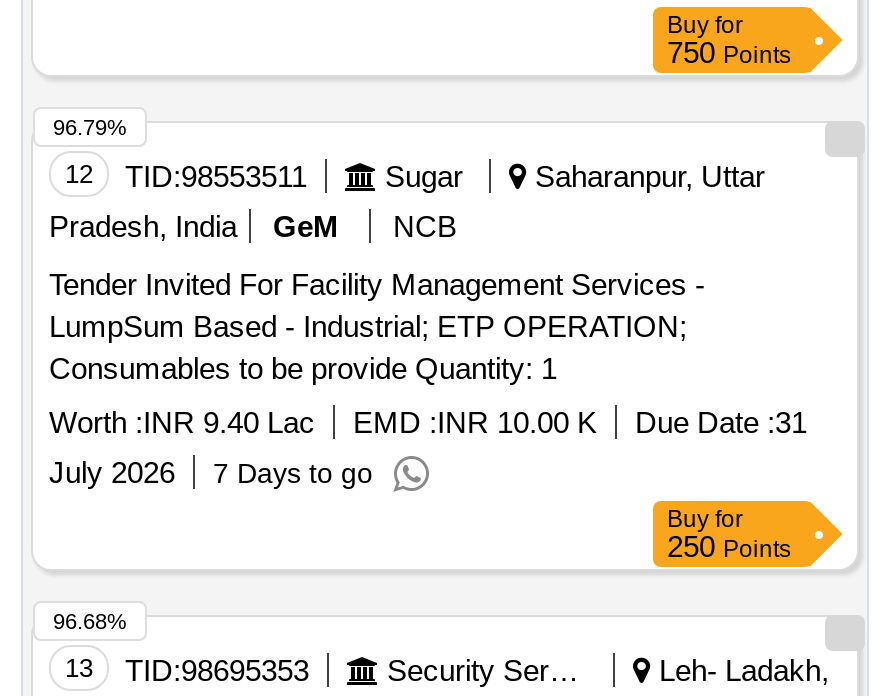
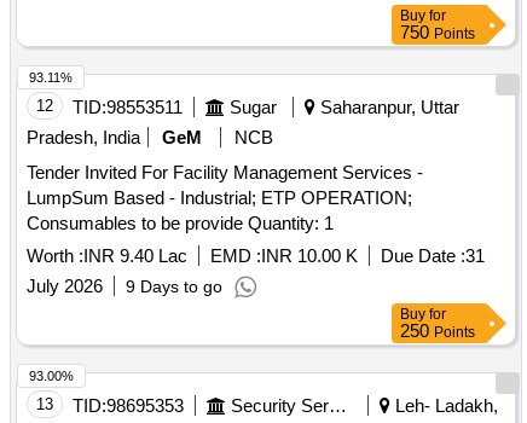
[53,115,127,139] 96.79% -> [29,70,73,85] 93.11%
[49,455,373,489] July 2026 7 Days to go -> [27,276,222,296] July 2026 9 Days to go
[53,609,127,633] 96.68% -> [29,369,74,383] 93.00%

